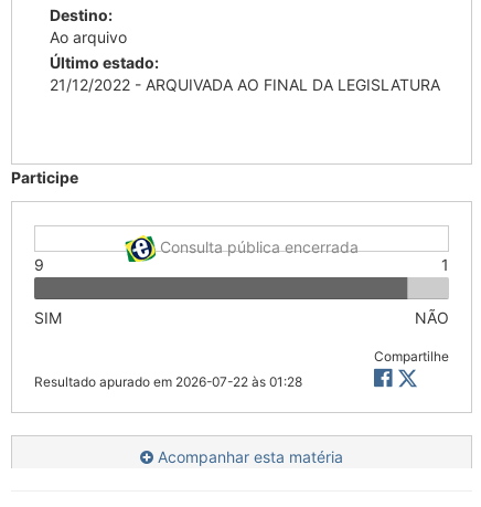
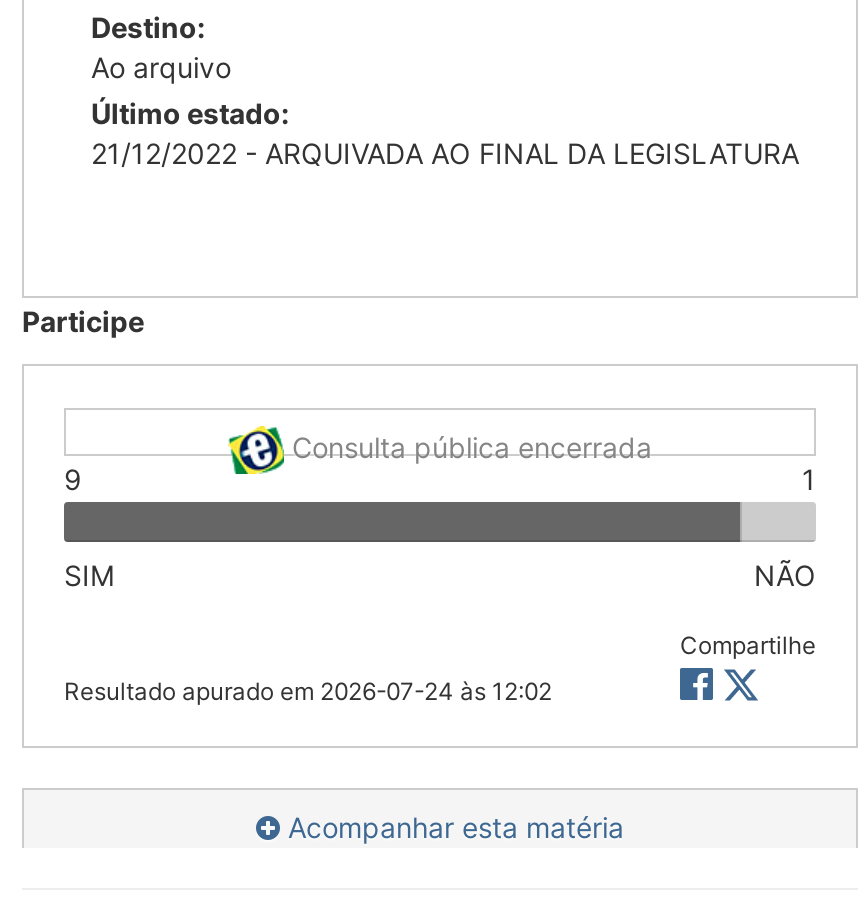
[34,373,302,390] Resultado apurado em 2026-07-22 às 01:28 -> [64,676,552,706] Resultado apurado em 2026-07-24 às 12:02

